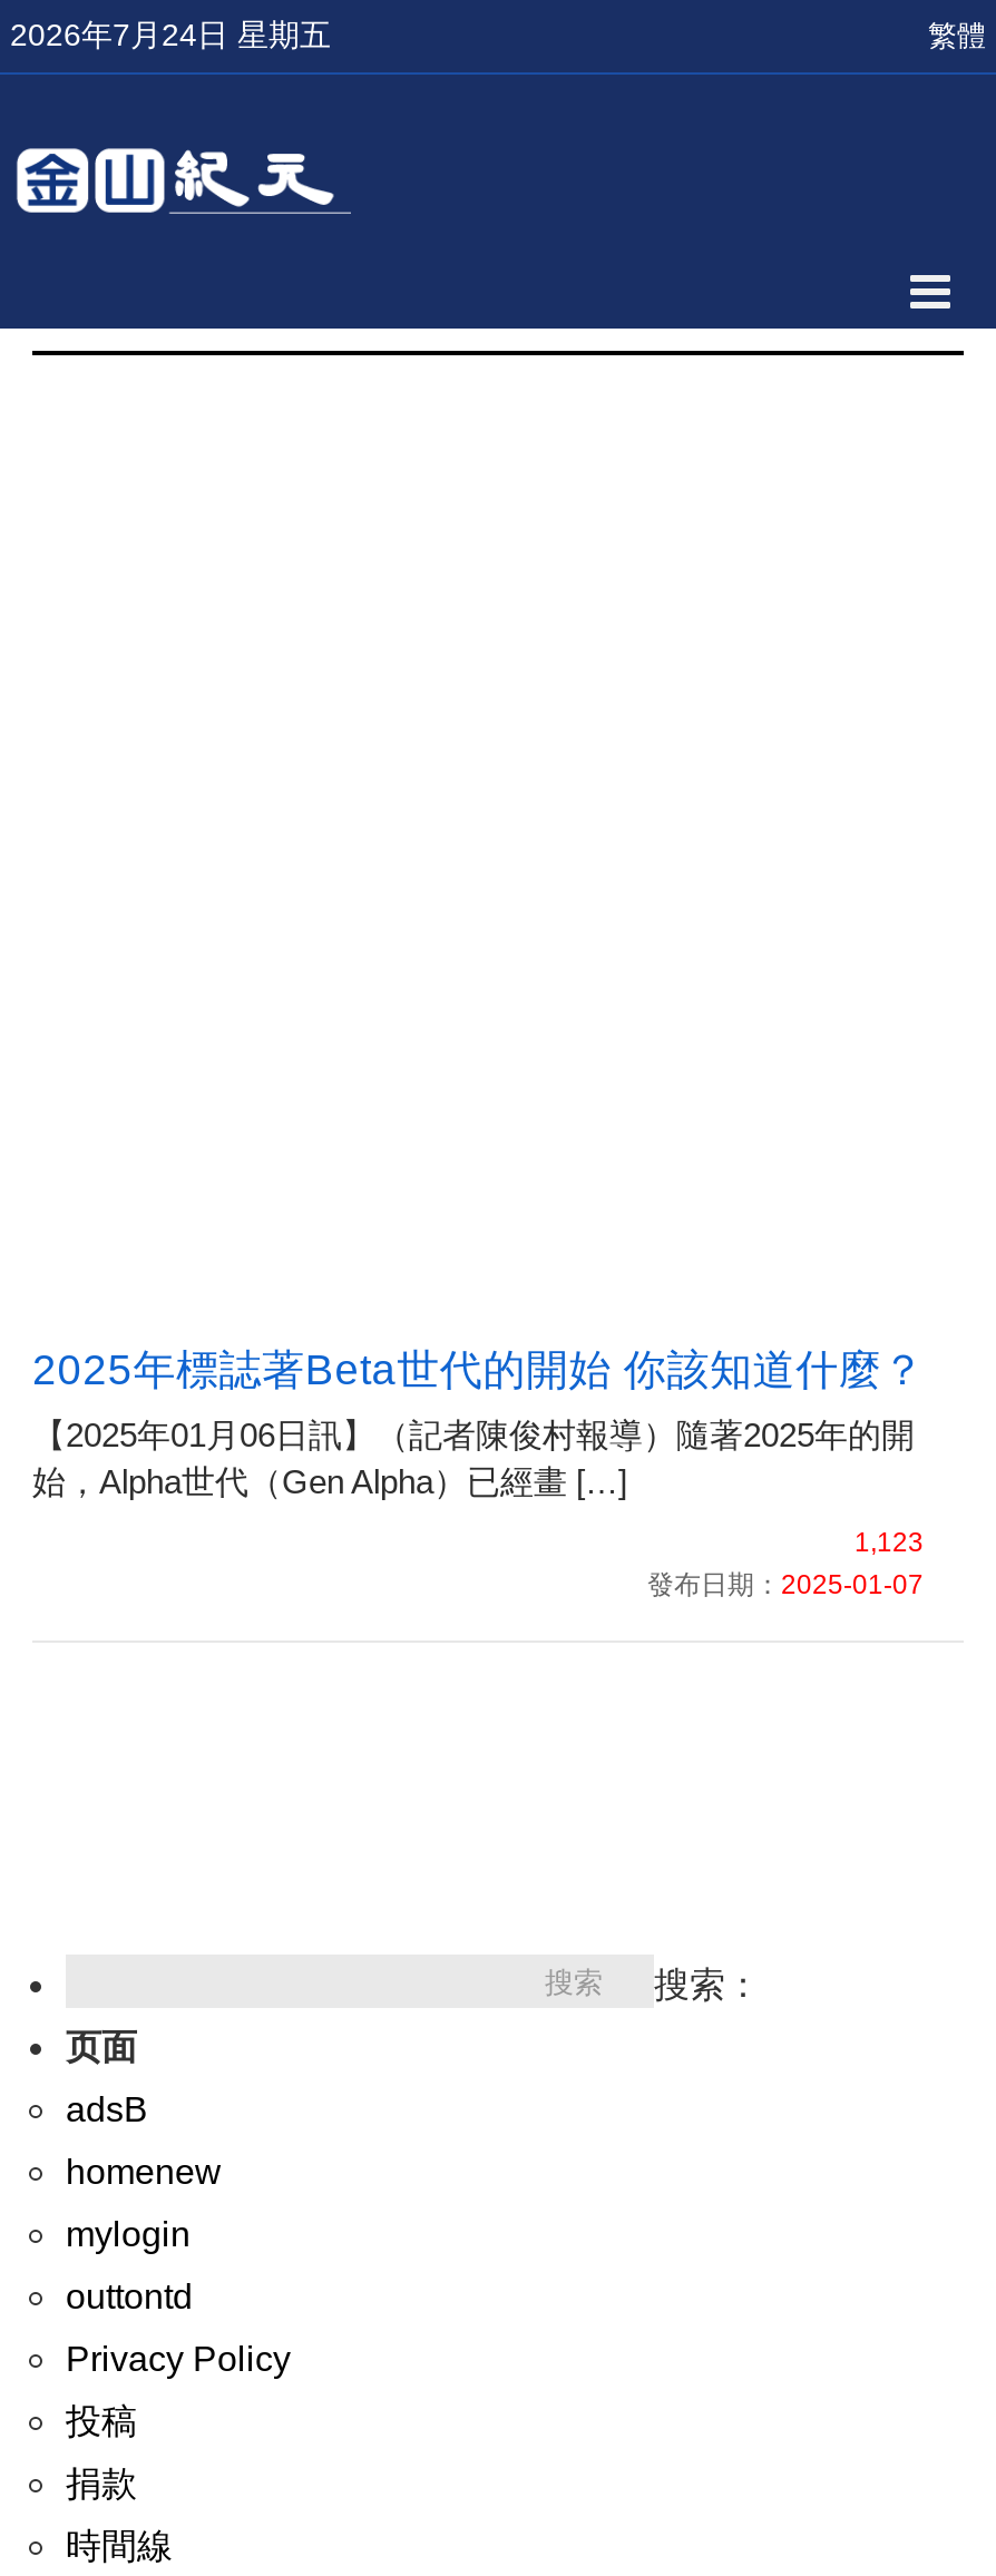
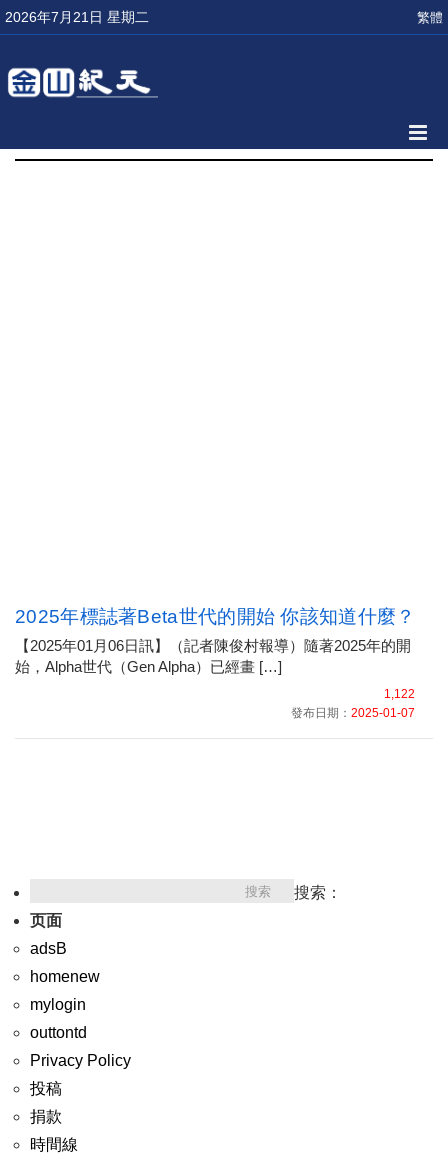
[10,17,331,52] 2026年7月24日 星期五 -> [5,9,149,25] 2026年7月21日 星期二
[855,1527,924,1558] 1,123 -> [384,687,415,701] 1,122

